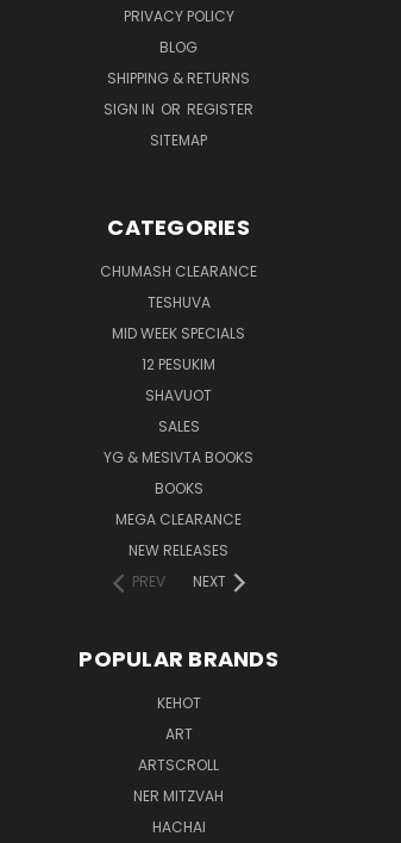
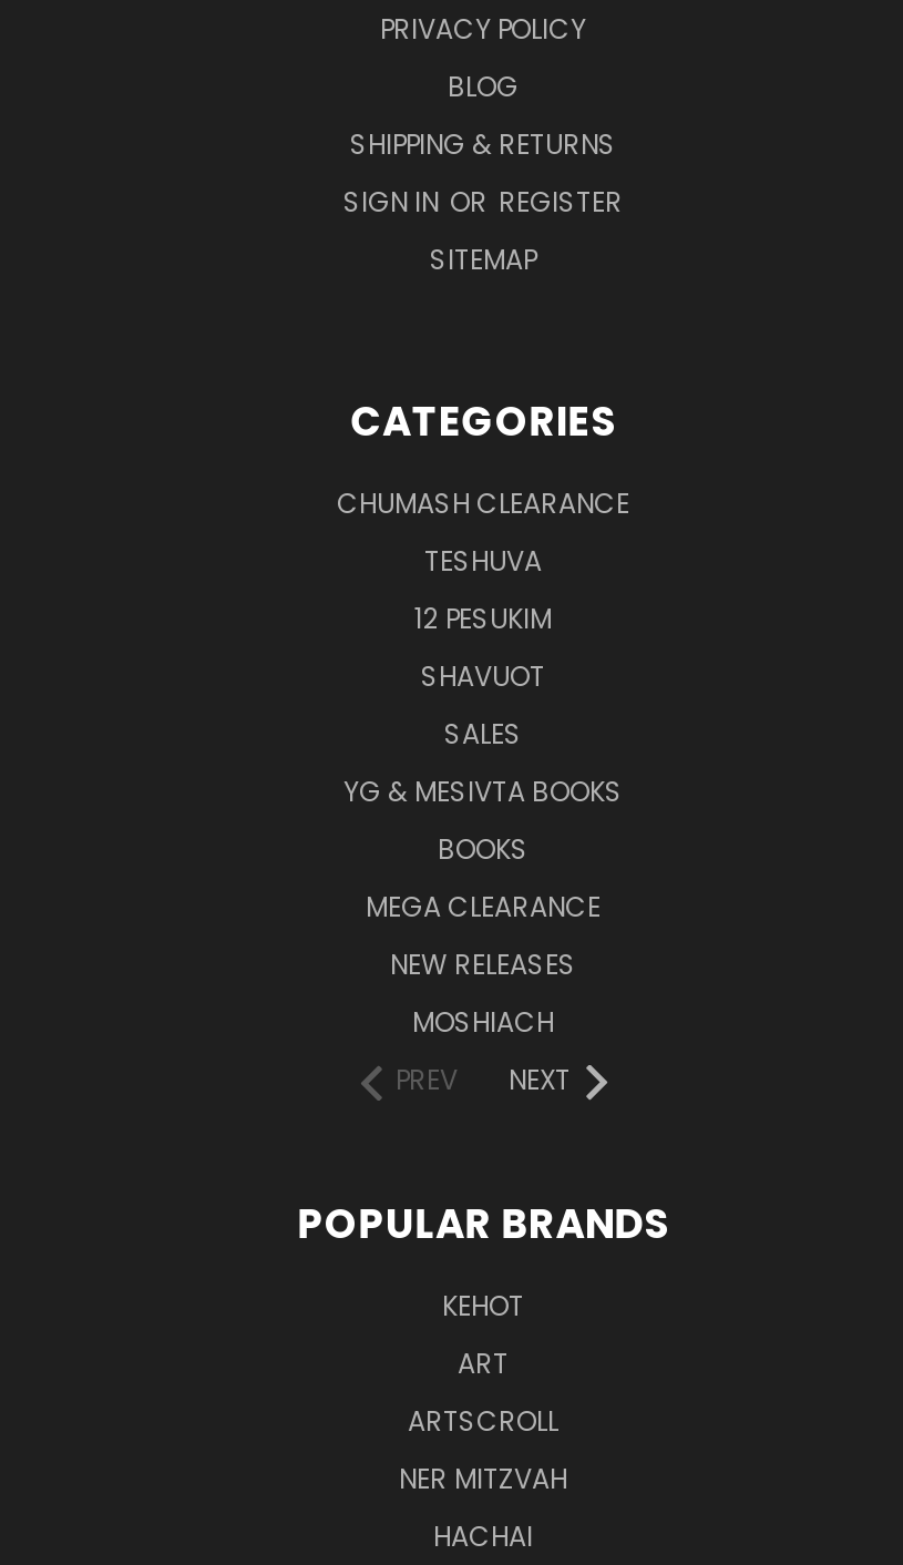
[112,323,245,343] MID WEEK SPECIALS -> none
moved [104,354,253,560] -> [343,600,623,983]: 12 PESUKIM | SHAVUOT | SALES | YG & MESIVTA BOOKS | BOOKS | MEGA CLEARANCE | NEW RELEASES
none -> [412,1003,554,1041] MOSHIACH

